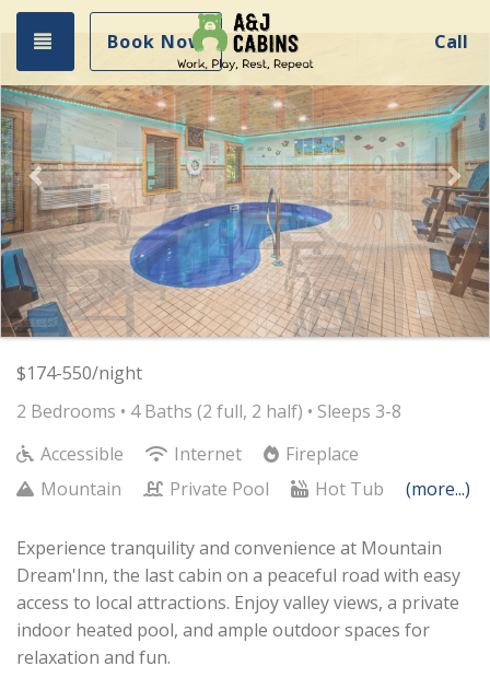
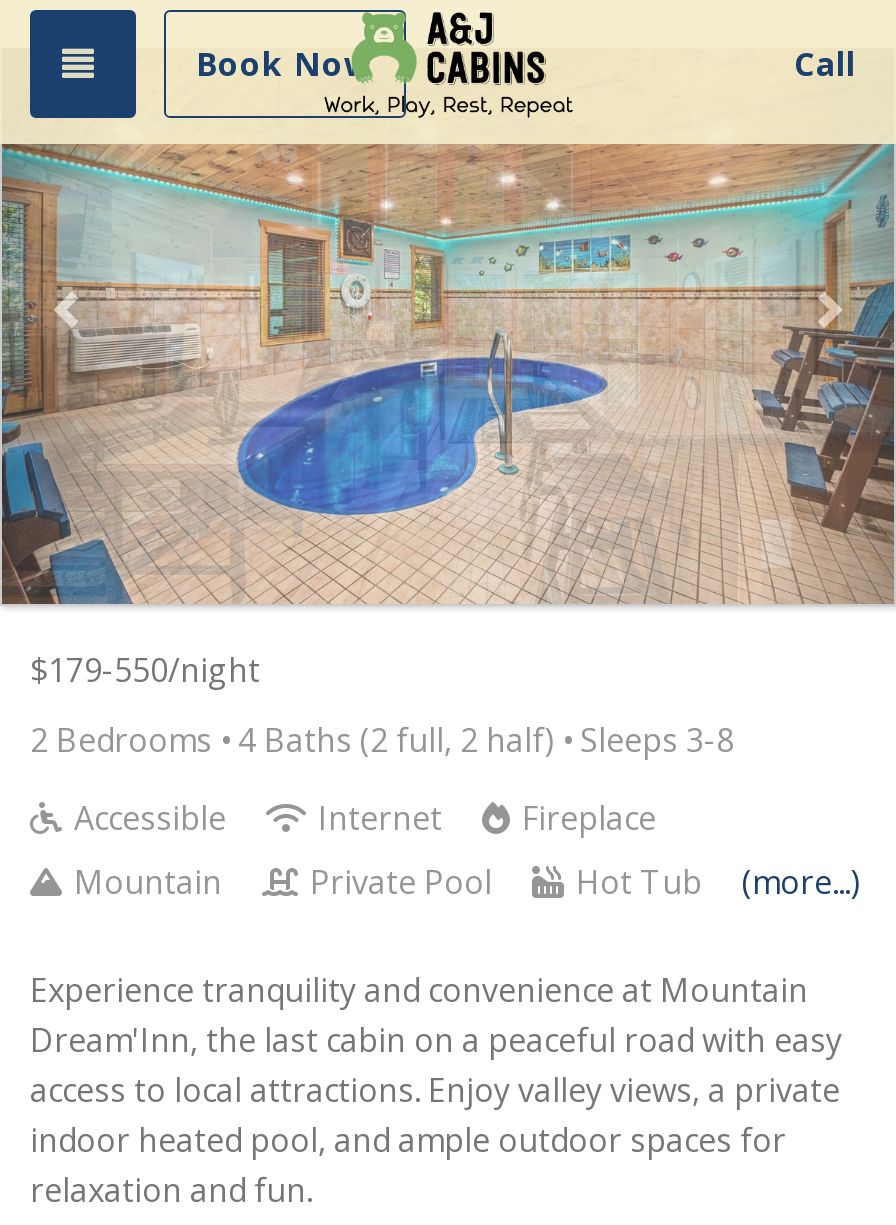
[16,361,142,385] $174-550/night -> [30,649,260,693] $179-550/night

